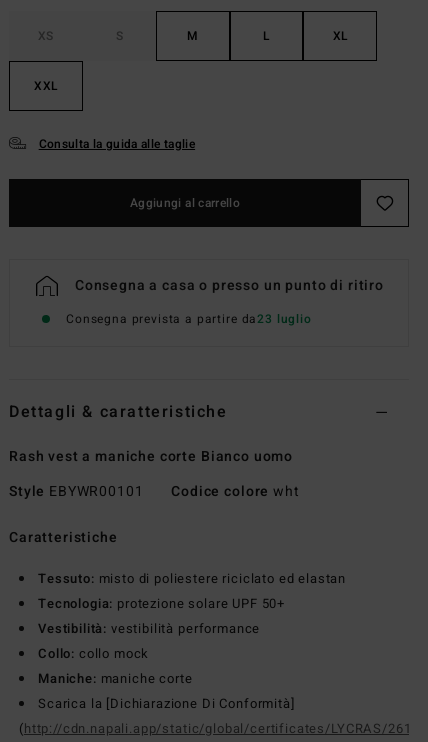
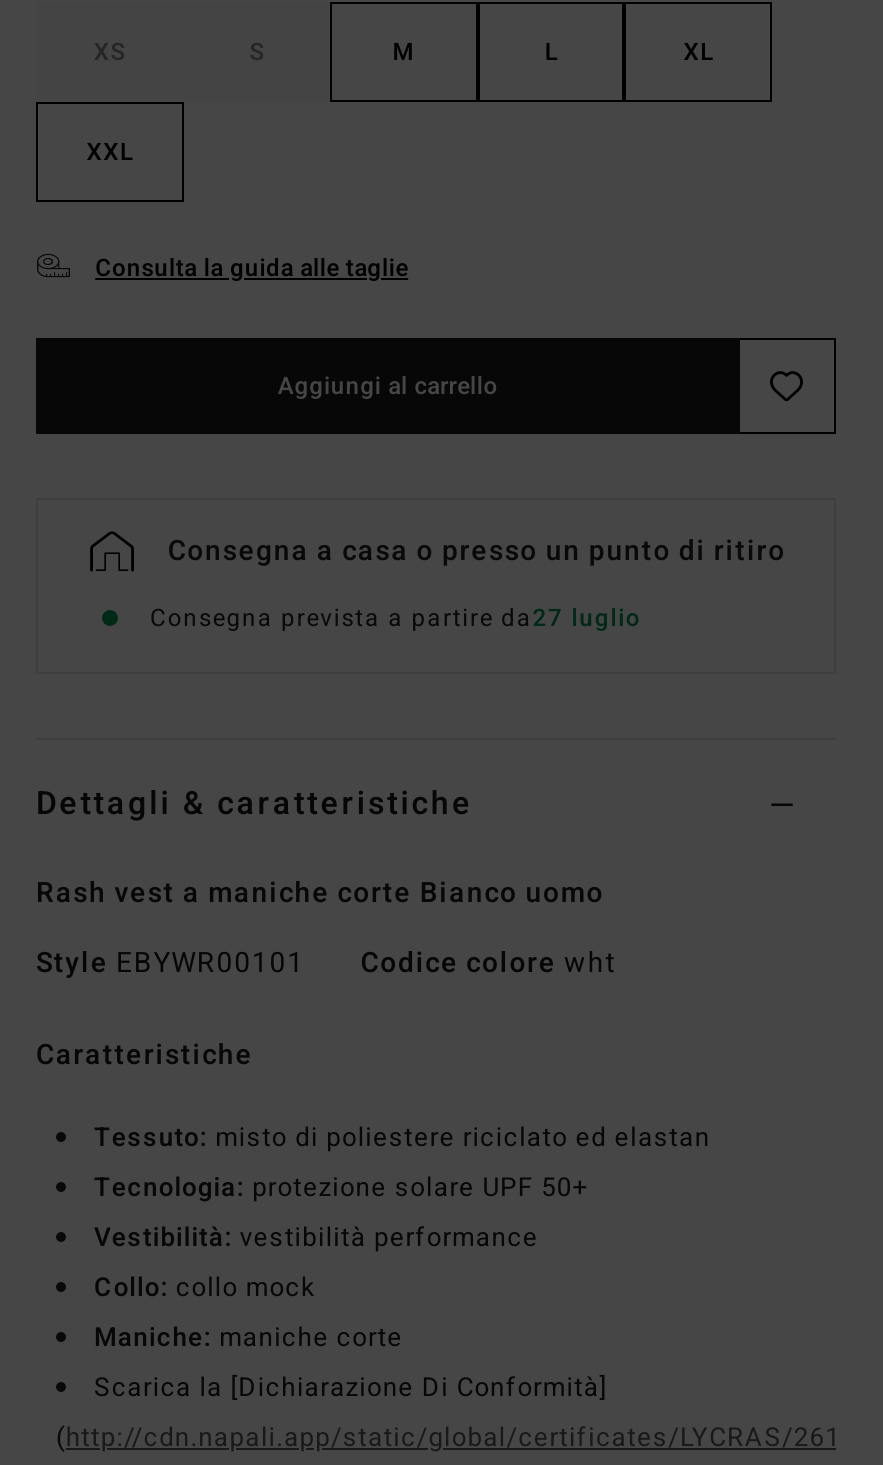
[66,310,312,328] Consegna prevista a partire da23 luglio -> [150,601,642,637] Consegna prevista a partire da27 luglio

